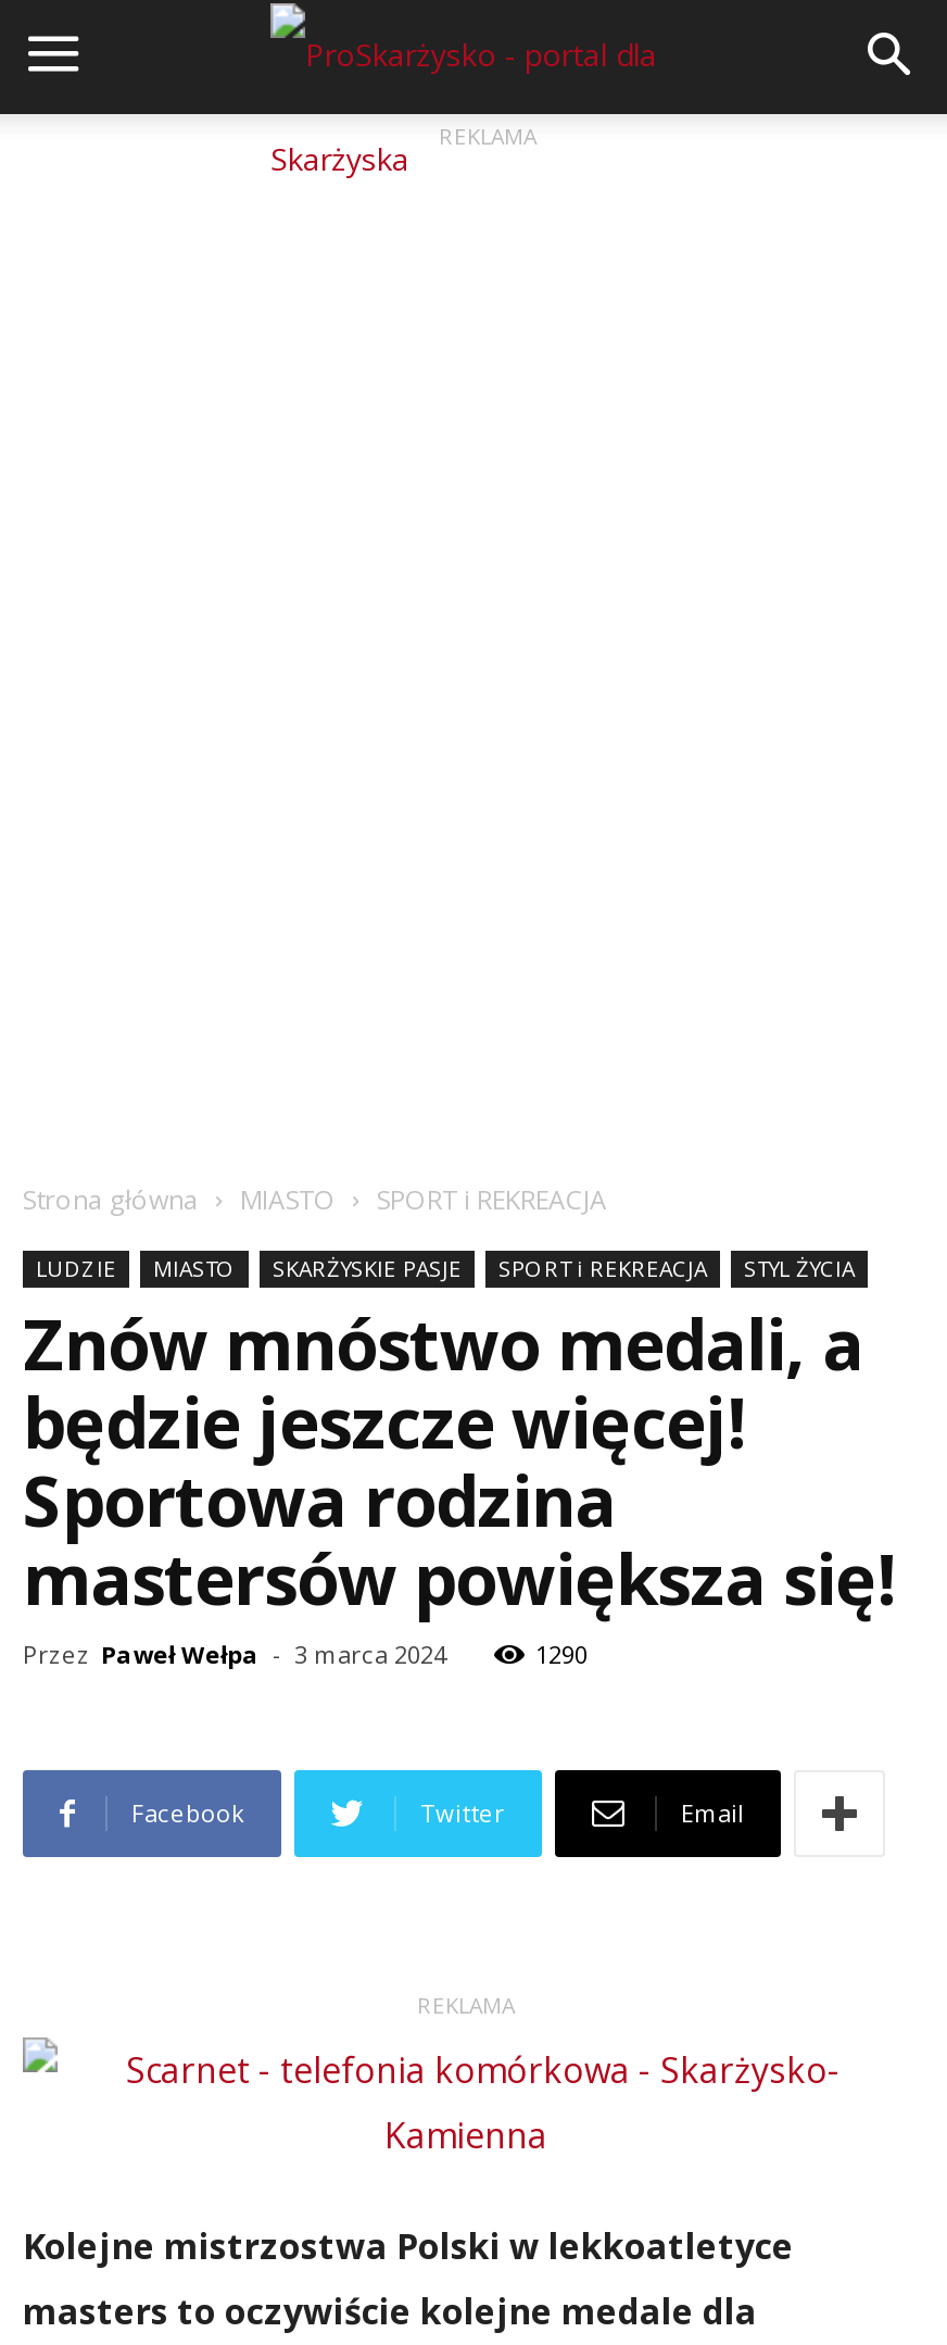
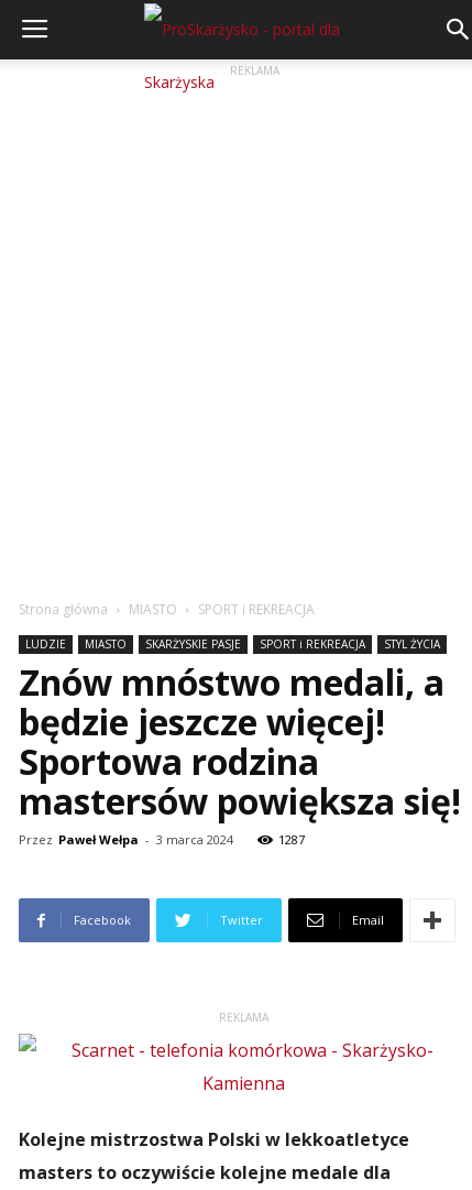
[535,1638,588,1670] 1290 -> [278,831,305,848] 1287

